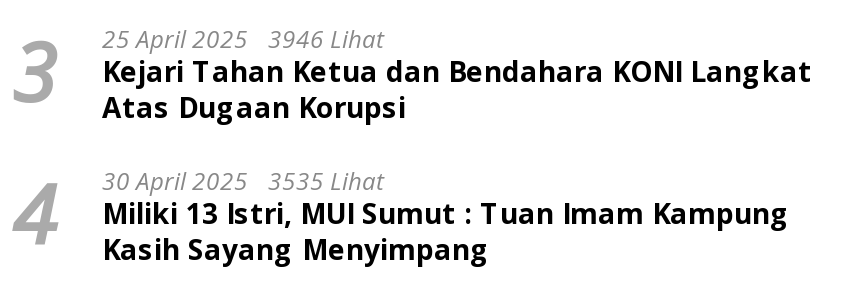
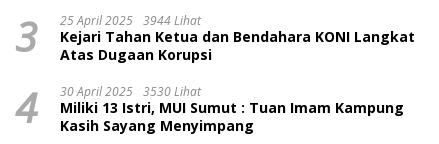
[12,17,812,127] 3 25 April 2025 3946 Lihat Kejari Tahan Ketua dan Bendahara KONI Langkat Atas Dugaan Korupsi -> [15,9,415,64] 3 25 April 2025 3944 Lihat Kejari Tahan Ketua dan Bendahara KONI Langkat Atas Dugaan Korupsi
[12,159,790,269] 4 30 April 2025 3535 Lihat Miliki 13 Istri, MUI Sumut : Tuan Imam Kampung Kasih Sayang Menyimpang -> [15,80,404,135] 4 30 April 2025 3530 Lihat Miliki 13 Istri, MUI Sumut : Tuan Imam Kampung Kasih Sayang Menyimpang

